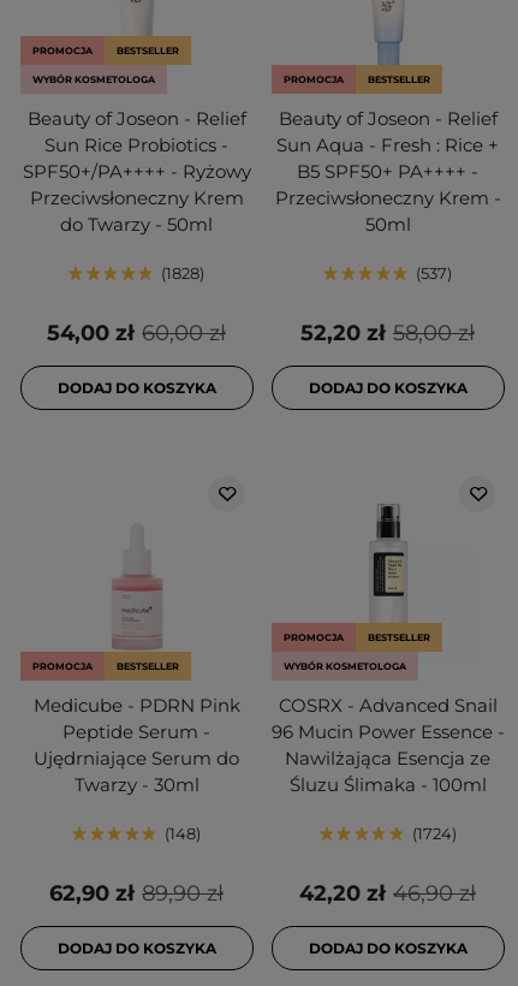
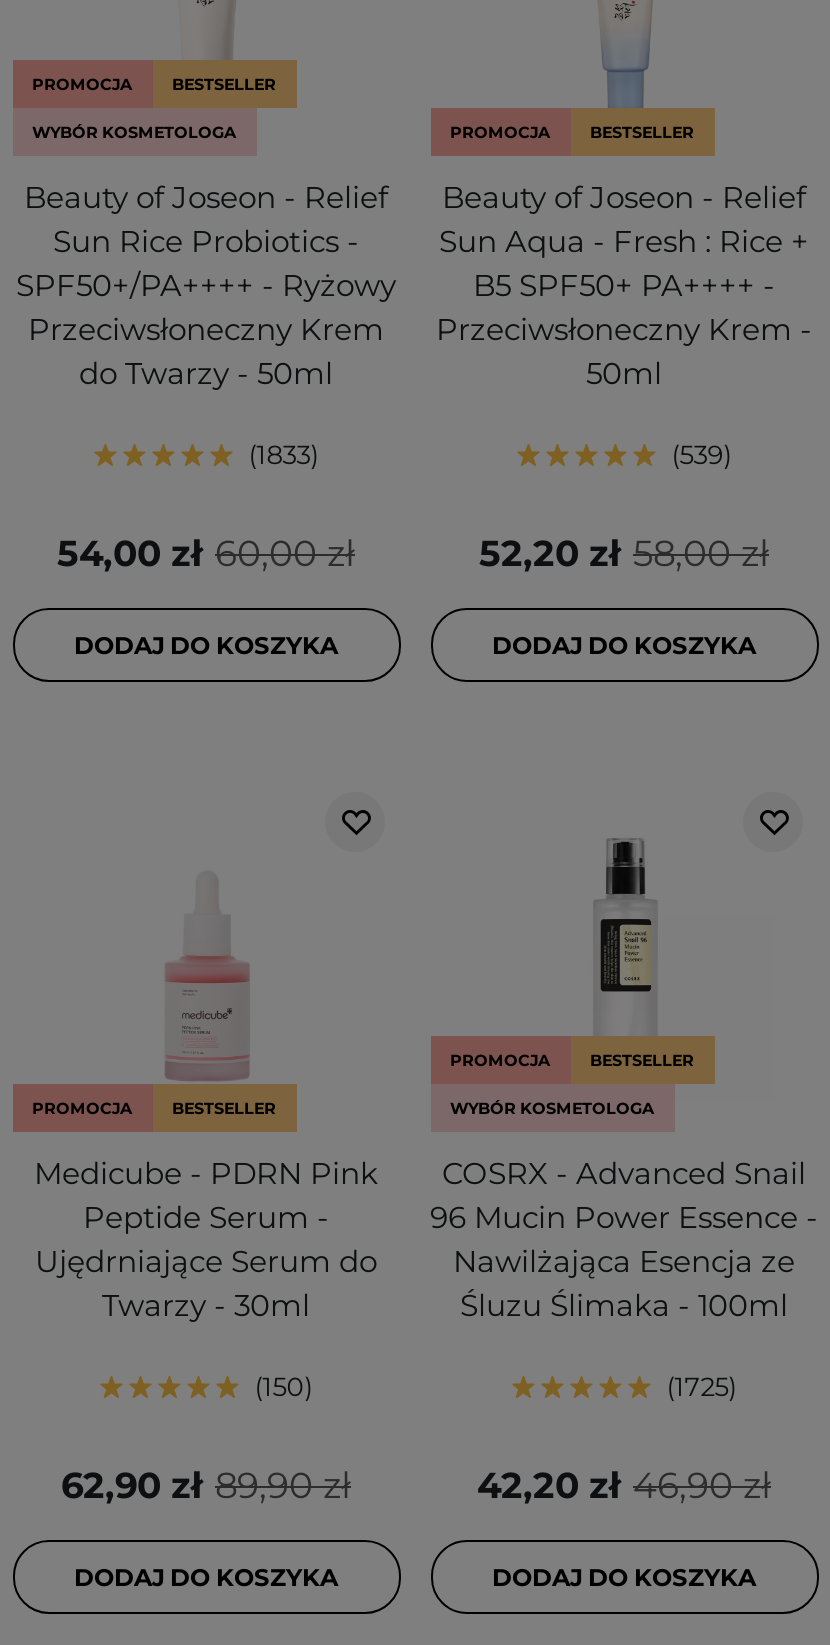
[166,264,200,283] 1828 -> [257,439,311,471] 1833
[421,264,447,283] 537 -> [679,439,723,471] 539
[170,824,196,844] 148 -> [263,1371,305,1403] 150
[417,824,452,844] 1724 -> [675,1371,729,1403] 1725

